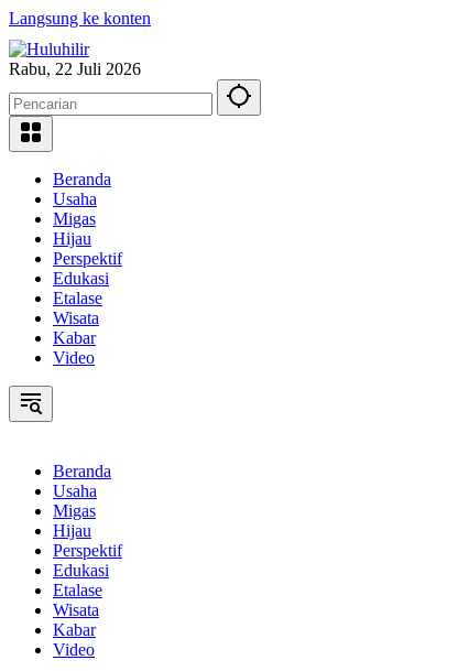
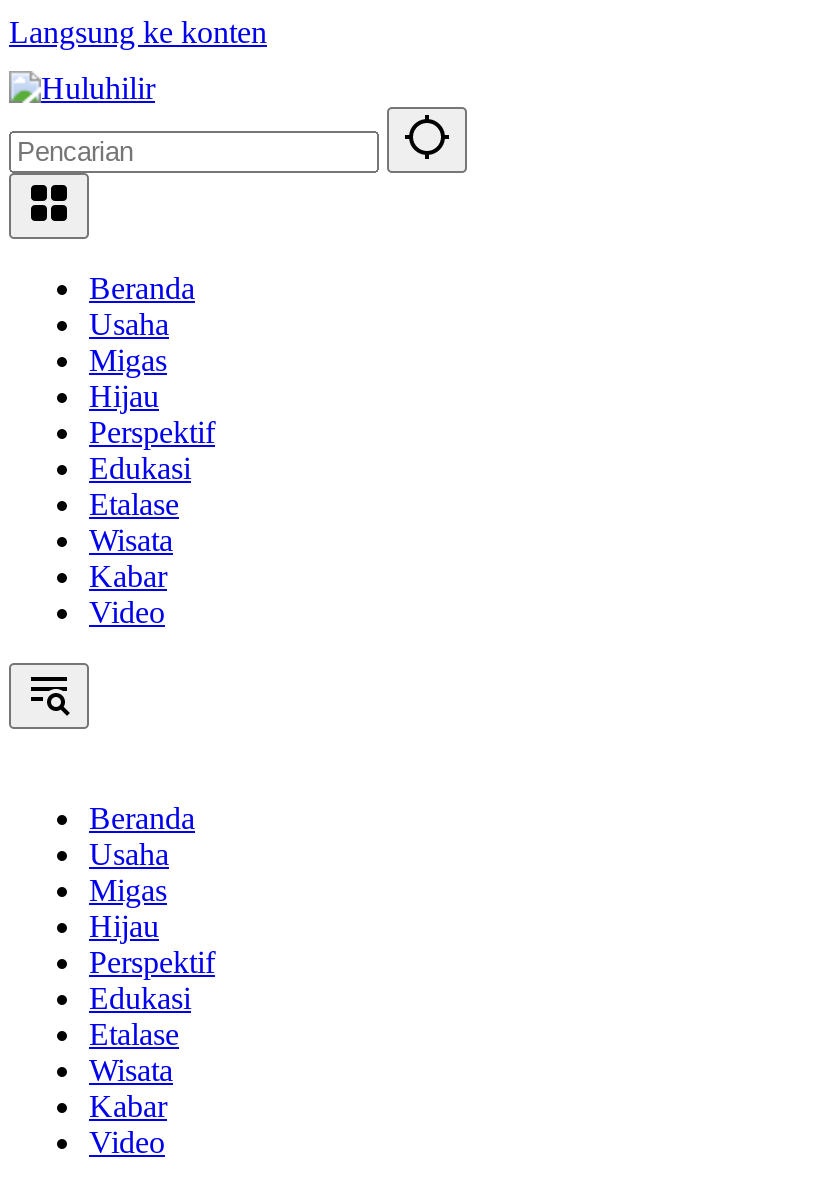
[9,59,141,78] Rabu, 22 Juli 2026 -> none

